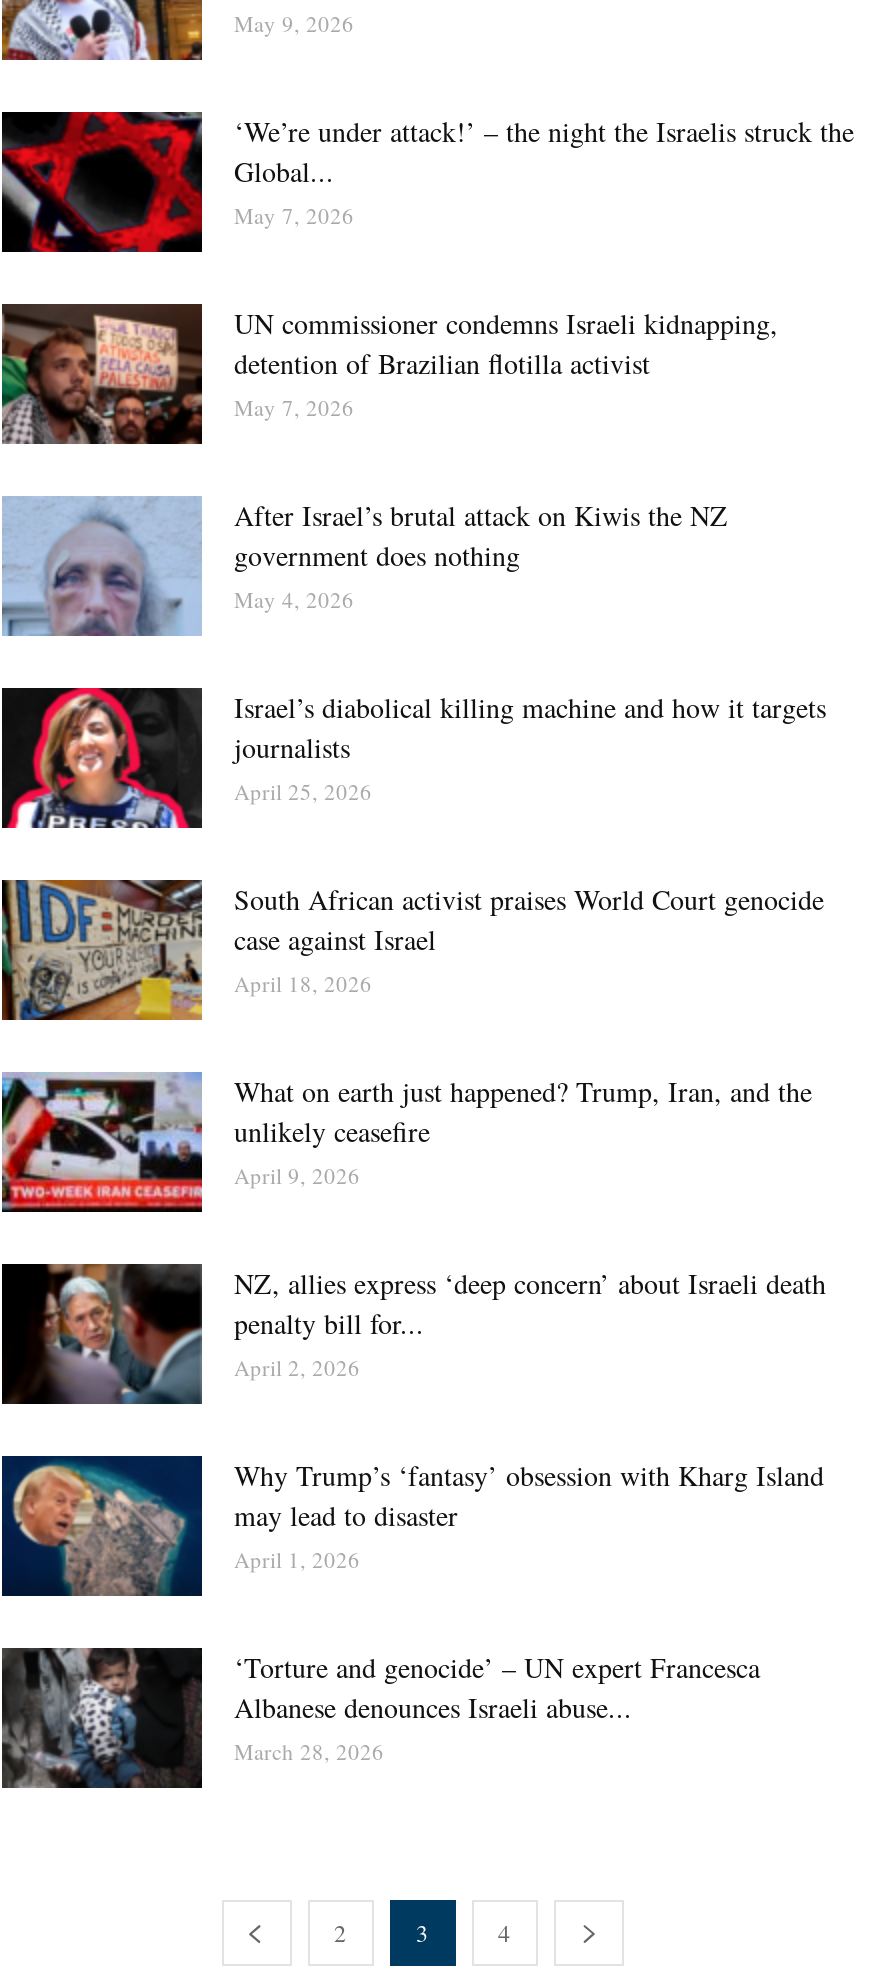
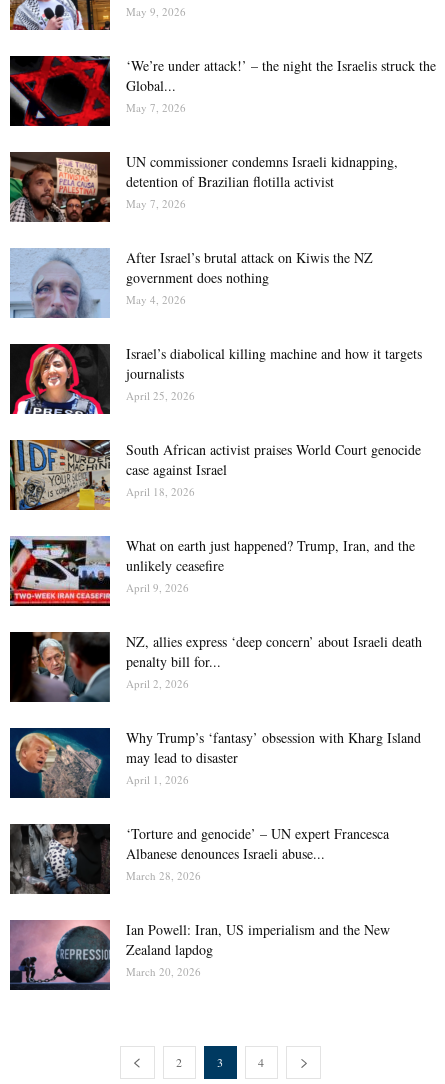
none -> [9,920,390,991] [image] | Ian Powell: Iran, US imperialism and the New | Zealand lapdog | March 20, 2026

